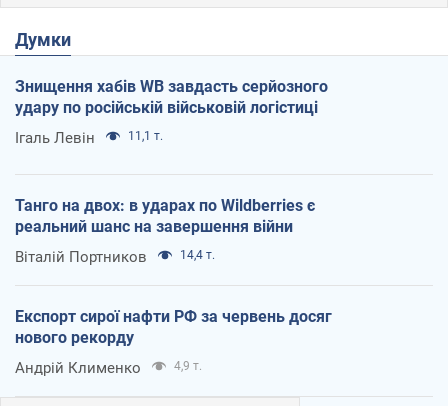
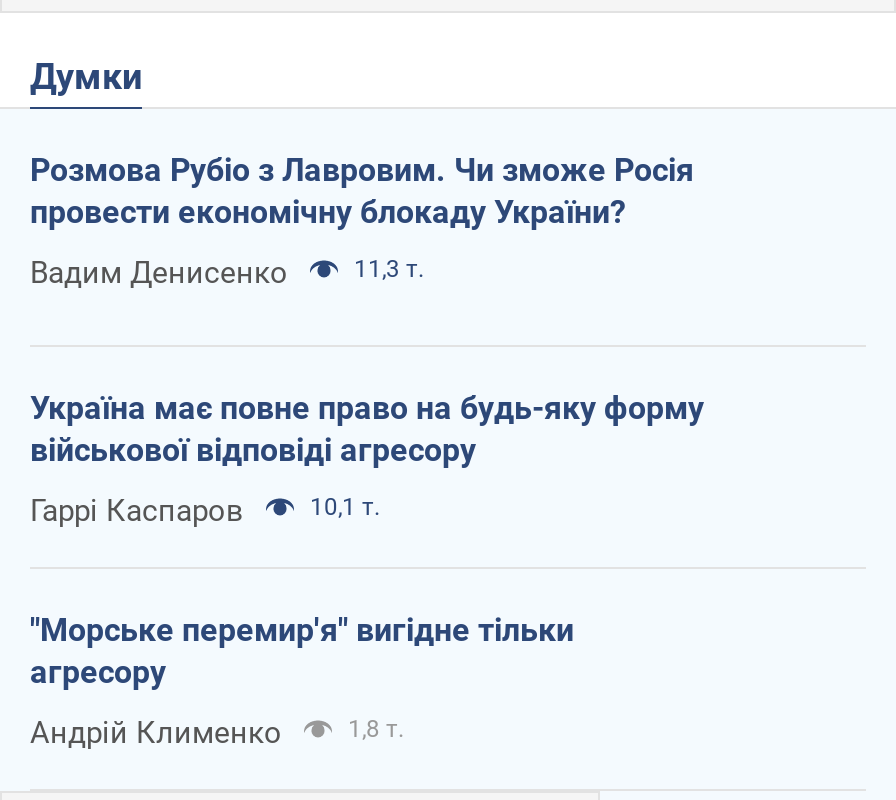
[15,77,328,117] Знищення хабів WB завдасть серйозного | удару по російській військовій логістиці -> [30,150,694,230] Розмова Рубіо з Лавровим. Чи зможе Росія | провести економічну блокаду України?
[15,129,163,147] Ігаль Левін | 11,1 т. -> [30,254,424,290] Вадим Денисенко | 11,3 т.
[15,196,315,236] Танго на двох: в ударах по Wildberries є | реальний шанс на завершення війни -> [30,388,704,468] Україна має повне право на будь-яку форму | військової відповіді агресору
[15,248,215,266] Віталій Портников | 14,4 т. -> [30,492,380,528] Гаррі Каспаров | 10,1 т.
[15,307,332,347] Експорт сирої нафти РФ за червень досяг | нового рекорду -> [30,610,574,690] "Морське перемир'я" вигідне тільки | агресору
[174,359,202,373] 4,9 т. -> [348,714,404,742] 1,8 т.

